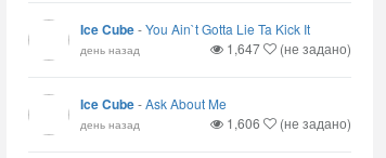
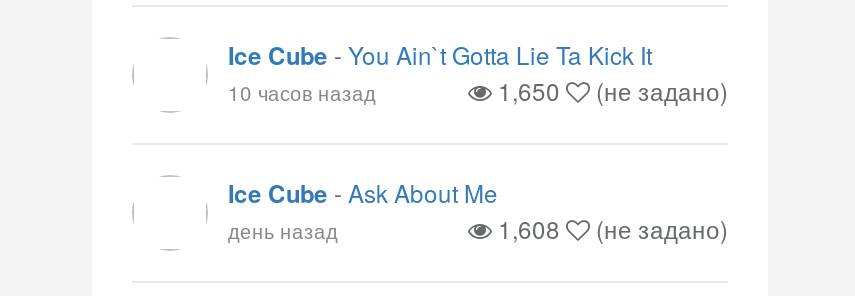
[80,39,263,57] день назад | 1,647 -> [228,73,566,107] 10 часов назад | 1,650
[223,114,351,132] 1,606 (не задано) -> [492,211,728,245] 1,608 (не задано)

